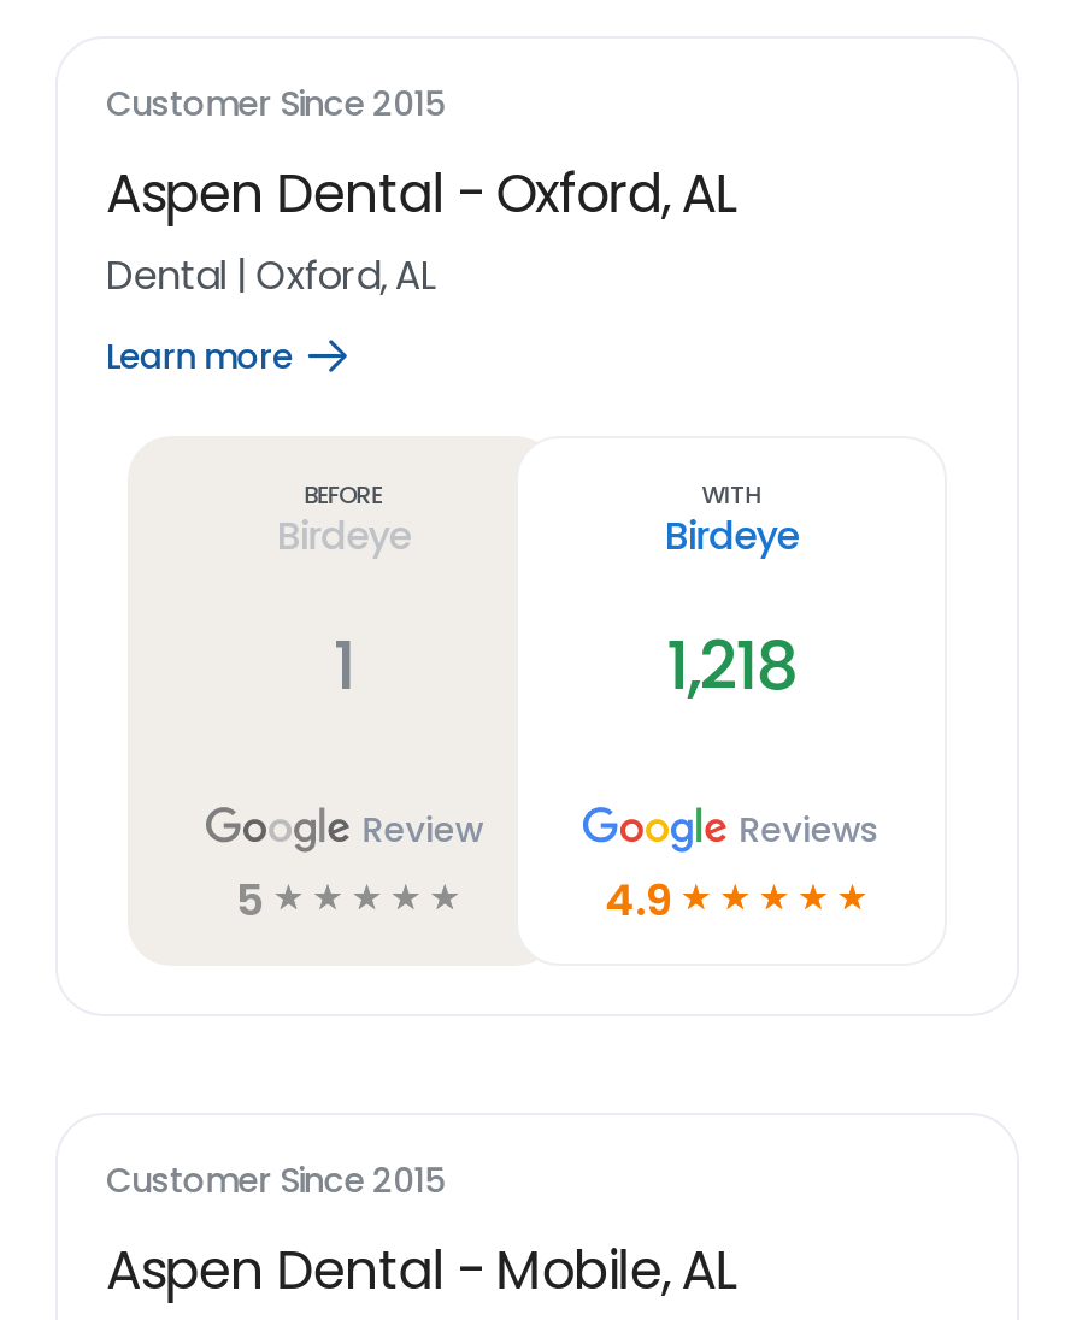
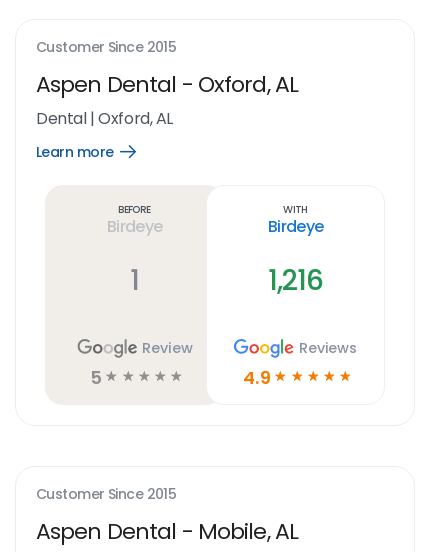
[666,618,797,712] 1,218 -> [268,260,323,299] 1,216

